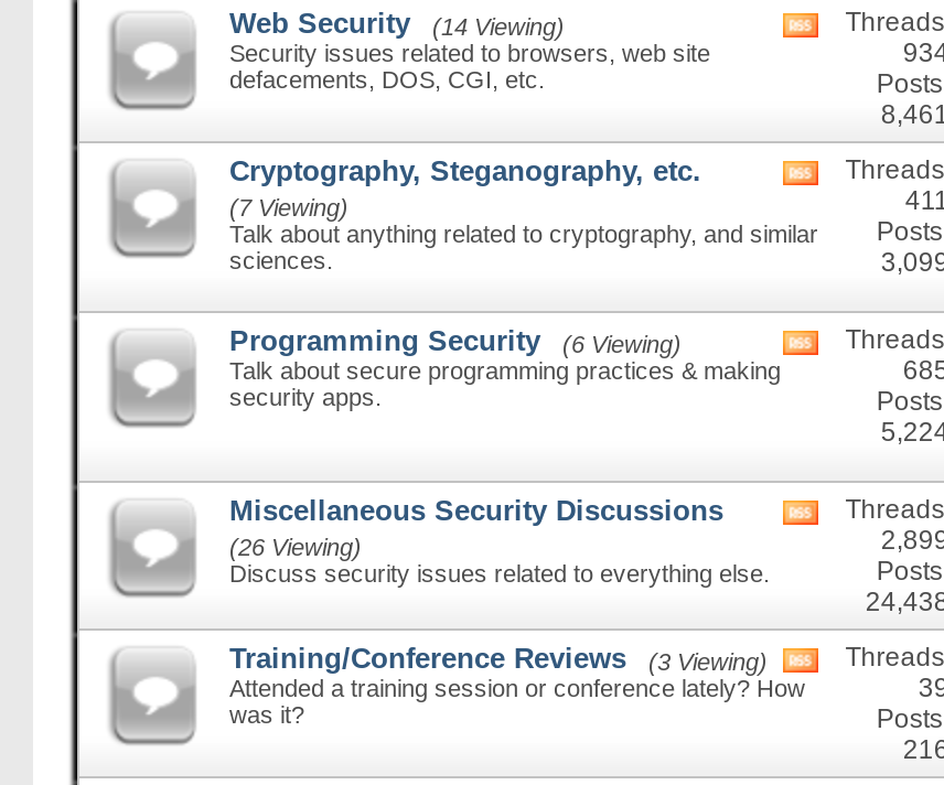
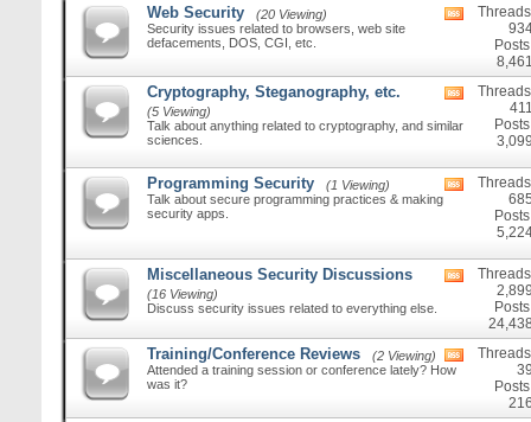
[229,7,565,40] Web Security (14 Viewing) -> [147,4,327,21] Web Security (20 Viewing)
[229,194,348,221] (7 Viewing) -> [147,104,211,119] (5 Viewing)
[229,324,682,357] Programming Security (6 Viewing) -> [147,174,390,192] Programming Security (1 Viewing)
[229,534,362,560] (26 Viewing) -> [147,287,218,301] (16 Viewing)
[229,642,768,675] Training/Conference Reviews (3 Viewing) -> [147,345,436,363] Training/Conference Reviews (2 Viewing)

